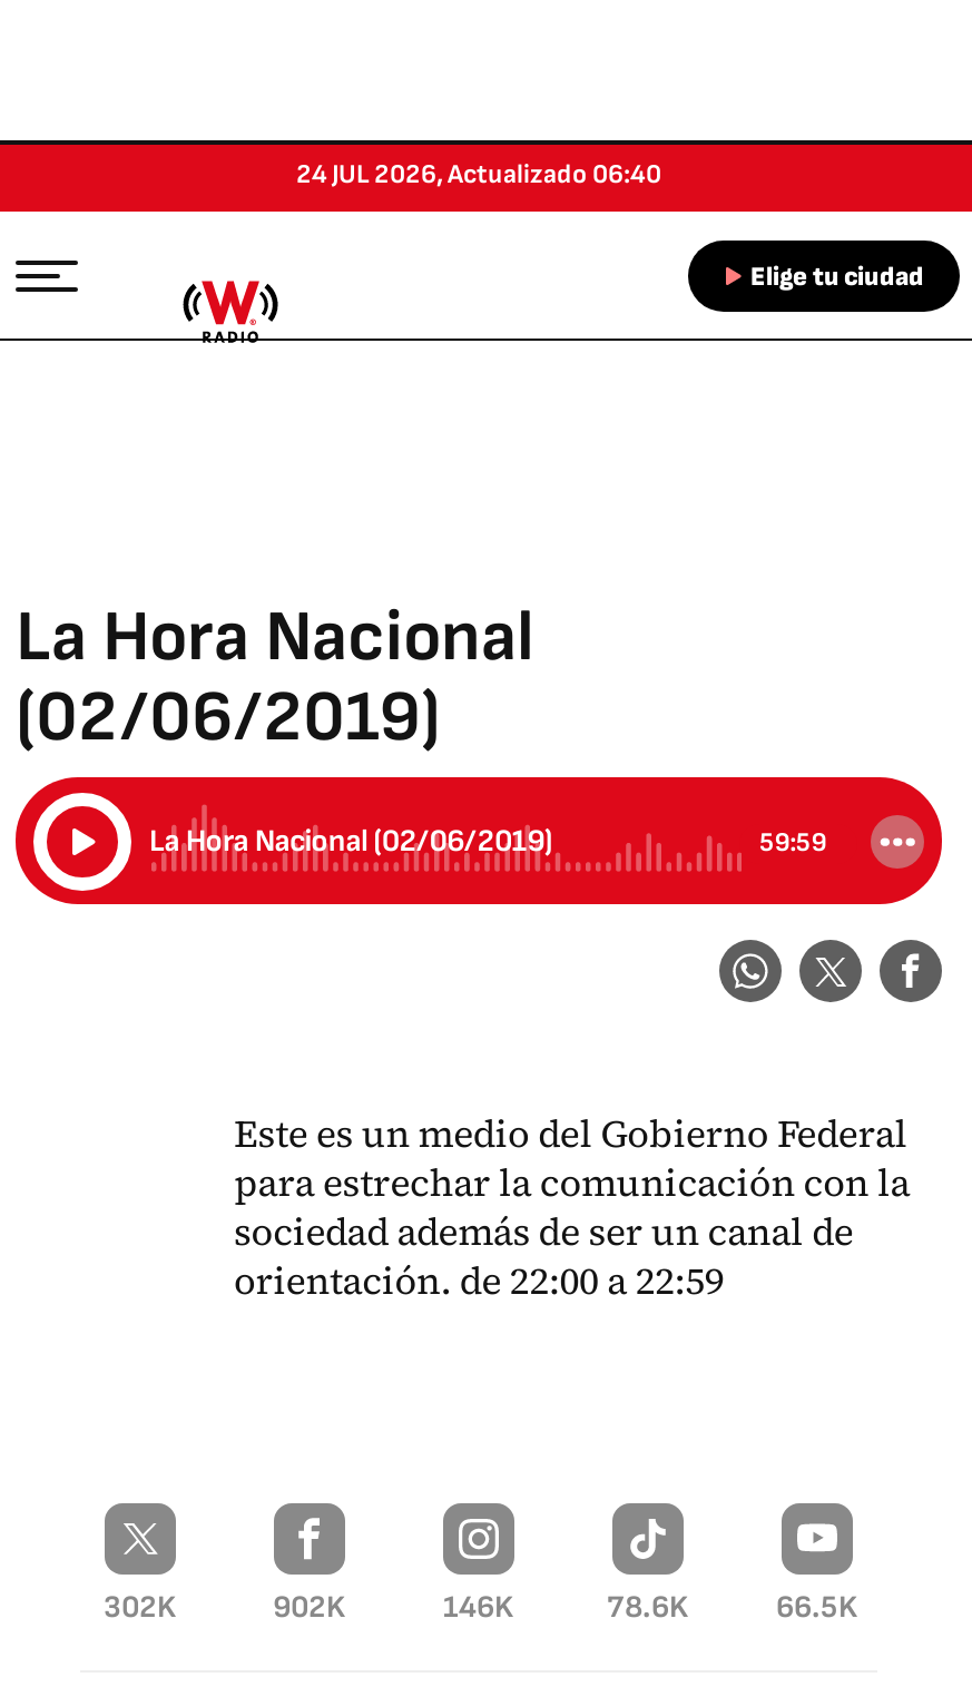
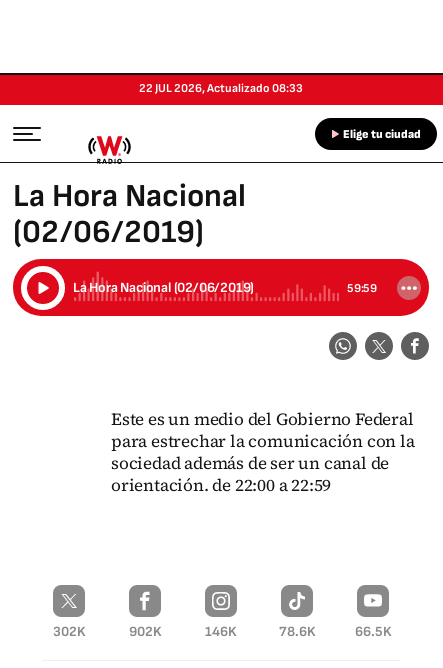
[296,158,661,192] 24 JUL 2026,Actualizado 06:40 -> [139,81,303,96] 22 JUL 2026,Actualizado 08:33

